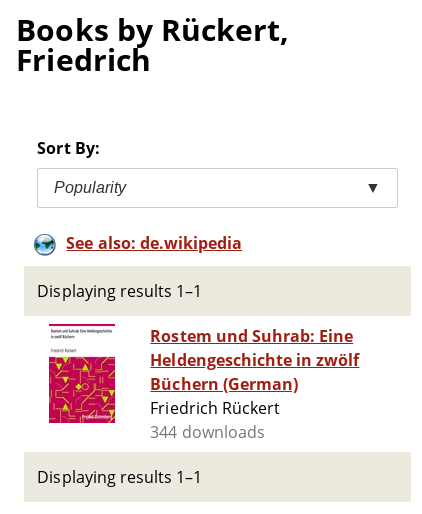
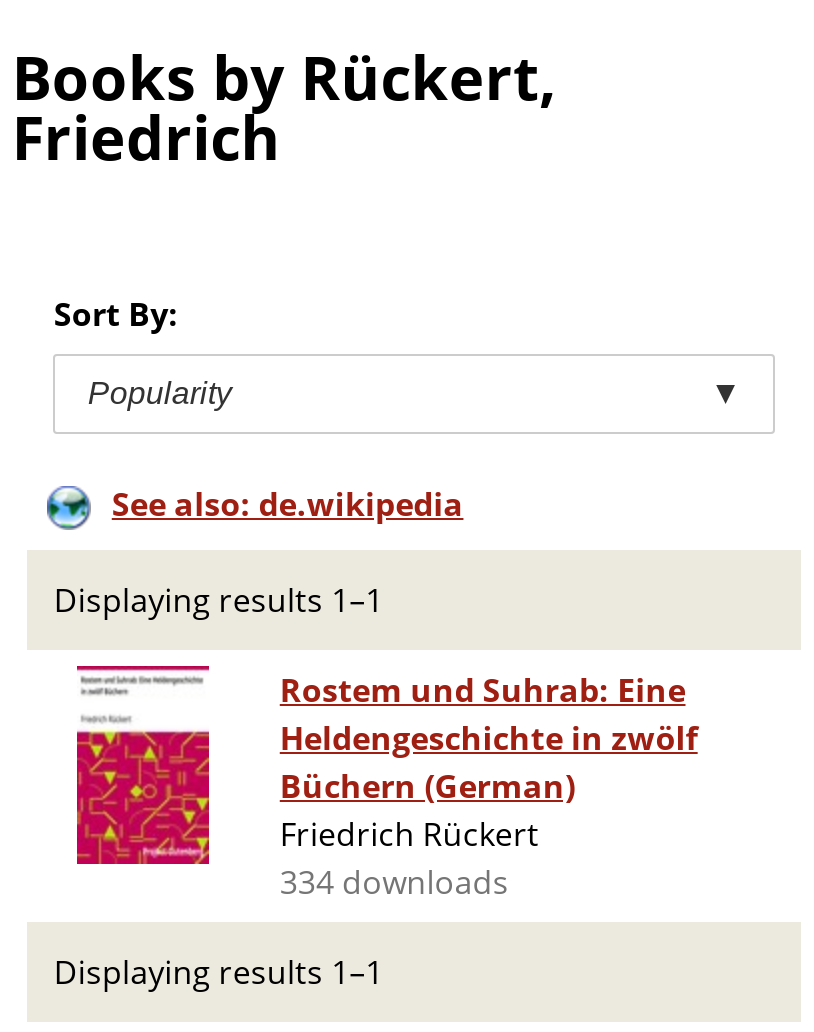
[150,421,265,443] 344 downloads -> [280,860,509,904] 334 downloads

